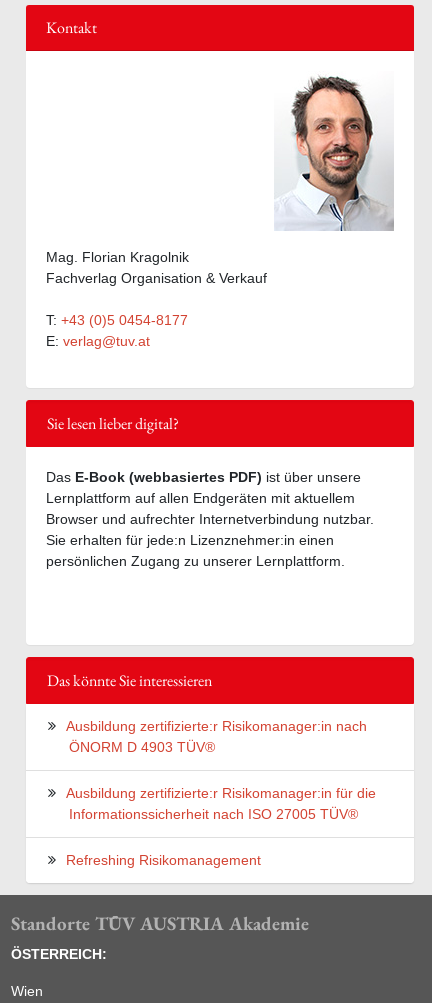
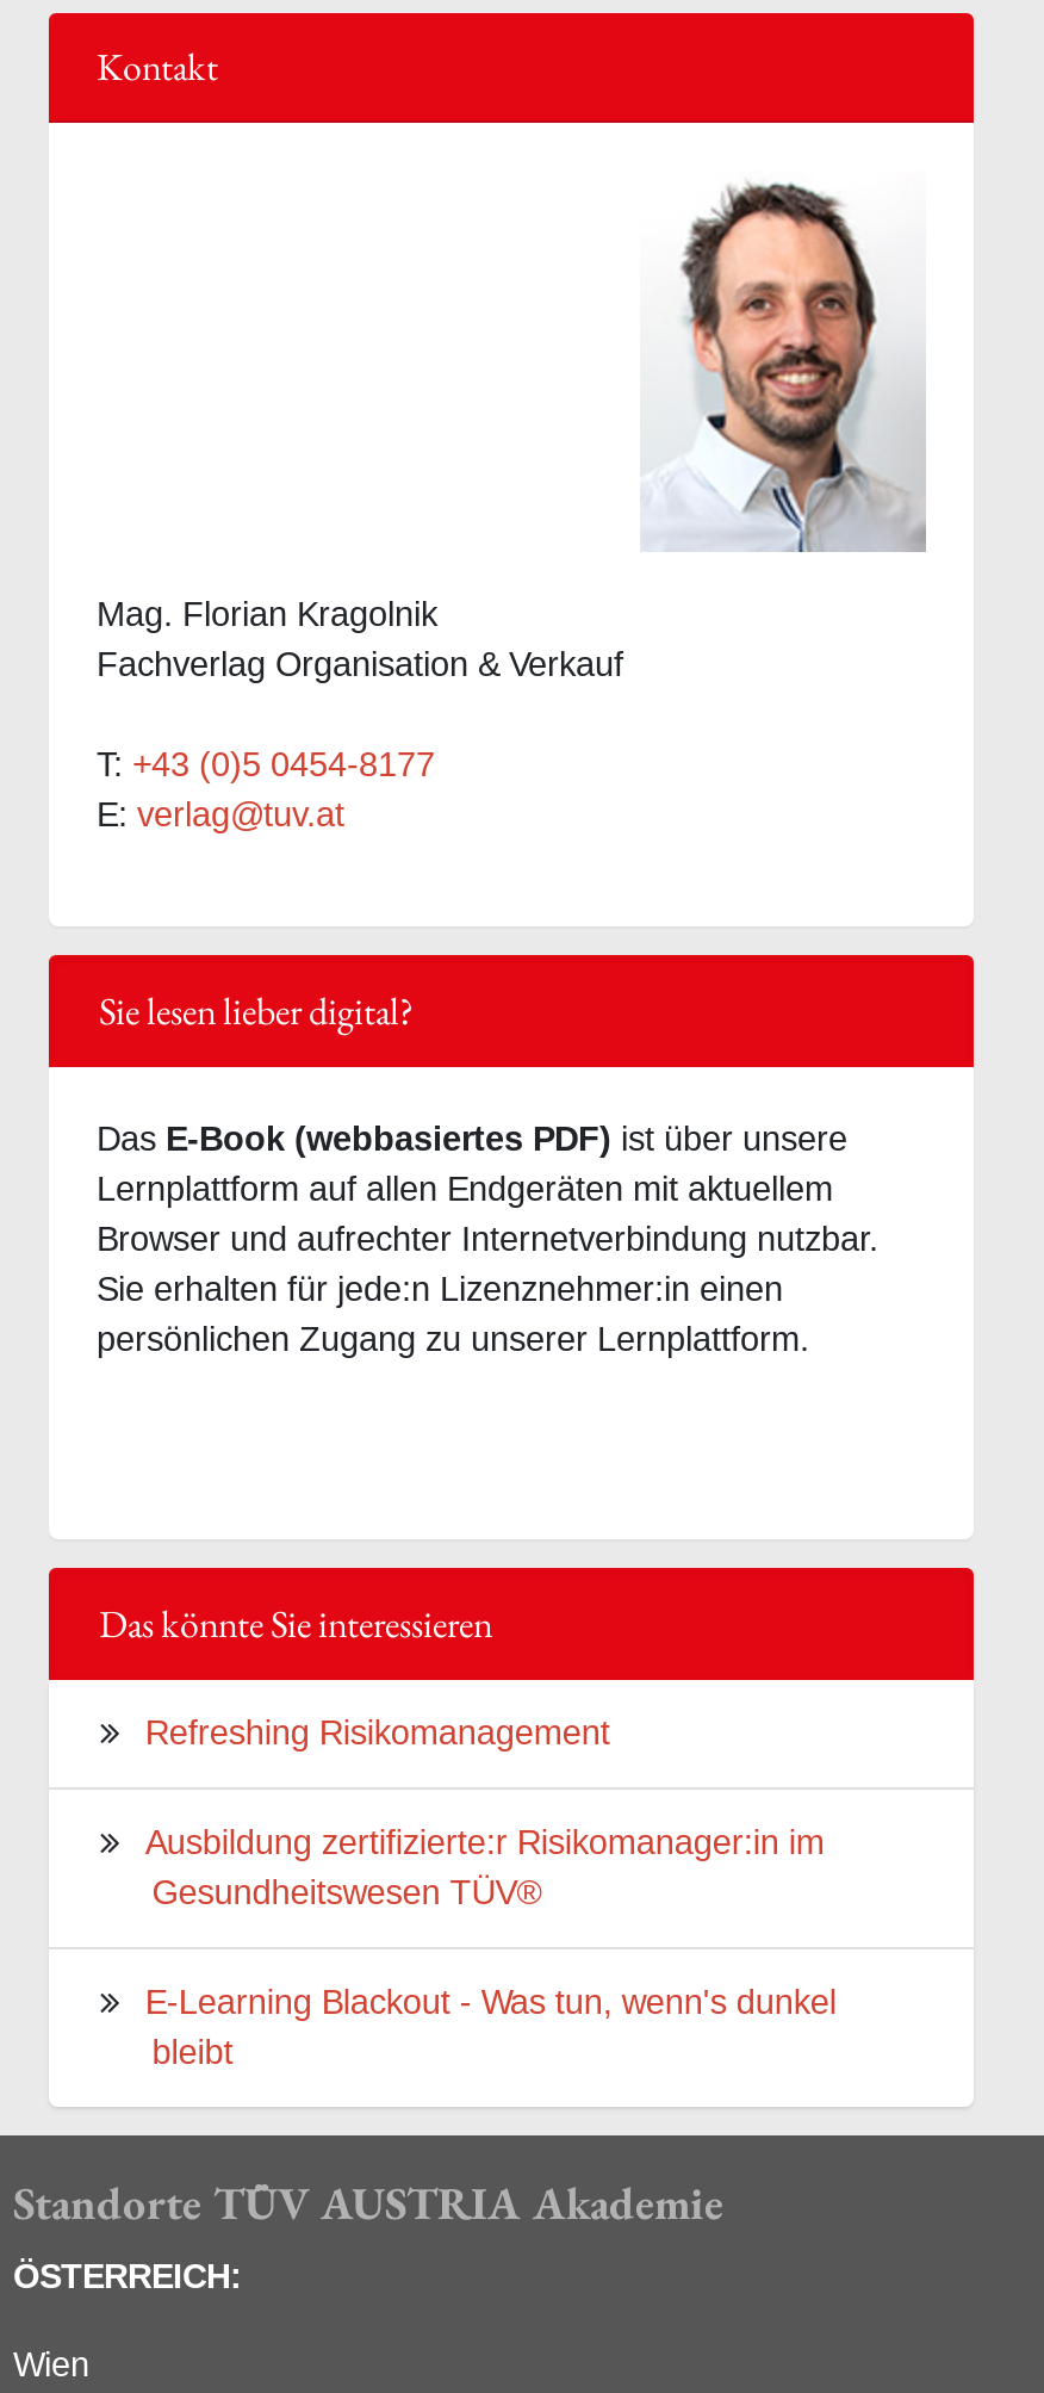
[66,718,376,822] Ausbildung zertifizierte:r Risikomanager:in nach | ÖNORM D 4903 TÜV® | Ausbildung zertifizierte:r Risikomanager:in für die | Informationssicherheit nach ISO 27005 TÜV® -> none
moved [66,852,261,868] -> [145,1714,610,1752]: Refreshing Risikomanagement
none -> [145,1824,836,2072] Ausbildung zertifizierte:r Risikomanager:in im | Gesundheitswesen TÜV® | E-Learning Blackout - Was tun, wenn's dunkel | bleibt

